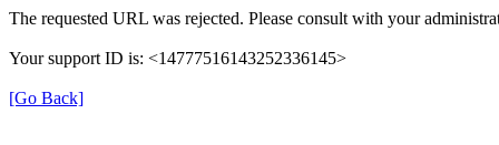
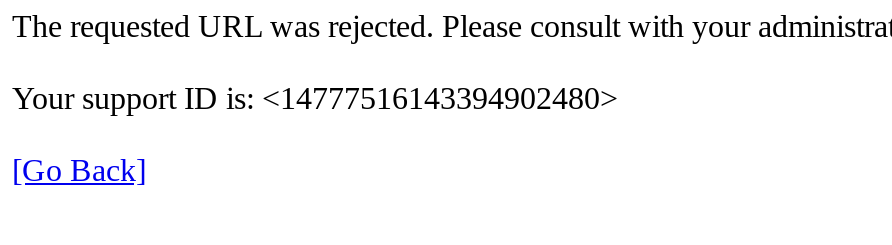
[9,49,346,68] Your support ID is: <14777516143252336145> -> [12,81,618,115] Your support ID is: <14777516143394902480>

